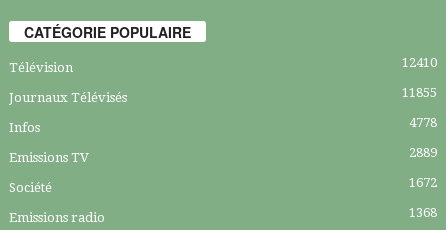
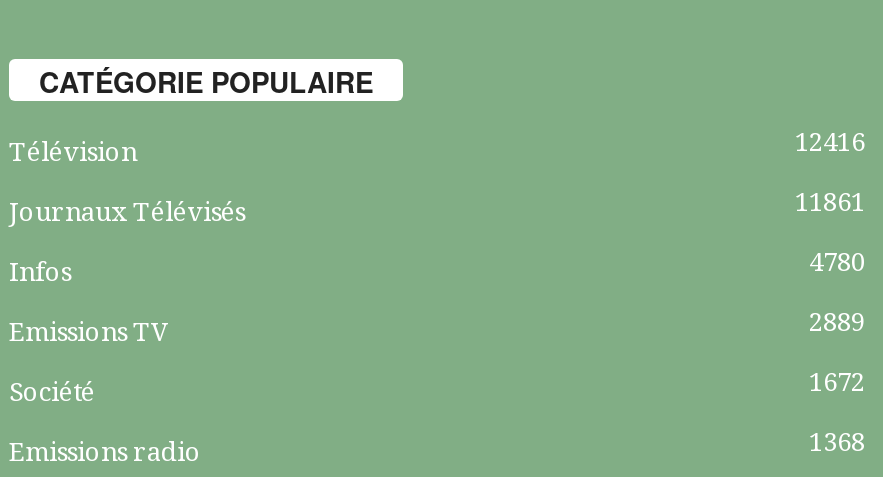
[402,55,437,70] 12410 -> [795,127,865,157] 12416
[402,85,437,100] 11855 -> [795,187,865,217] 11861
[409,115,437,130] 4778 -> [809,247,865,277] 4780

